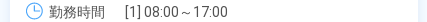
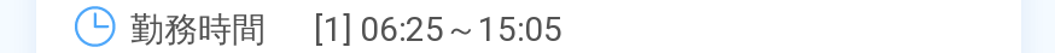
[49,4,228,20] 勤務時間 [1] 08:00～17:00 -> [130,10,563,48] 勤務時間 [1] 06:25～15:05

